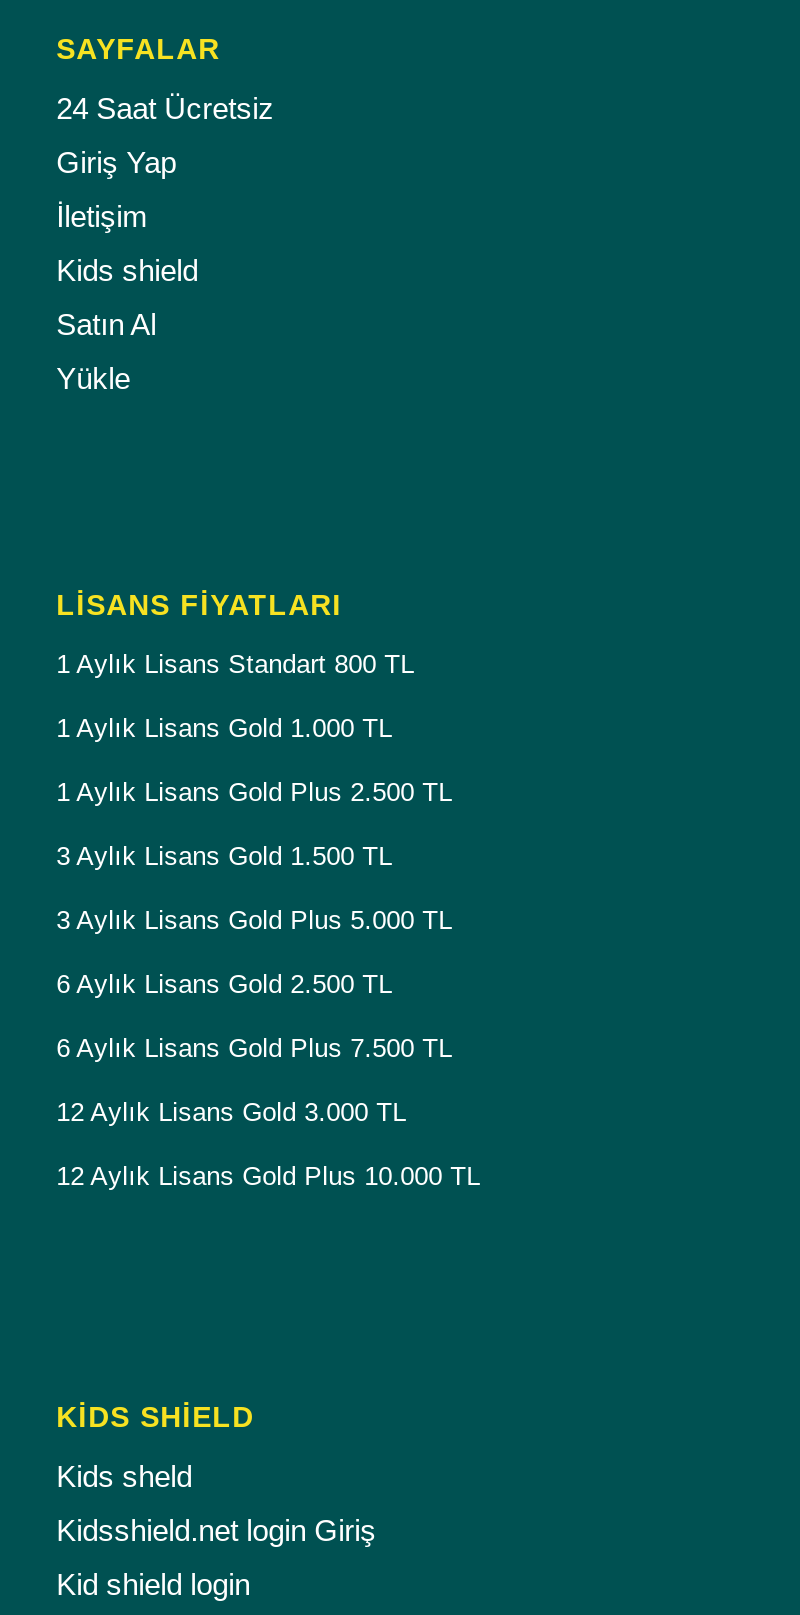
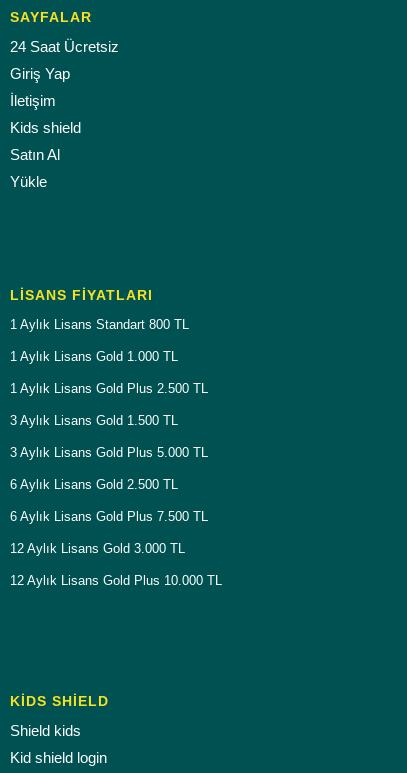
[56,1459,376,1547] Kids sheld | Kidsshield.net login Giriş -> [10,722,81,739] Shield kids

